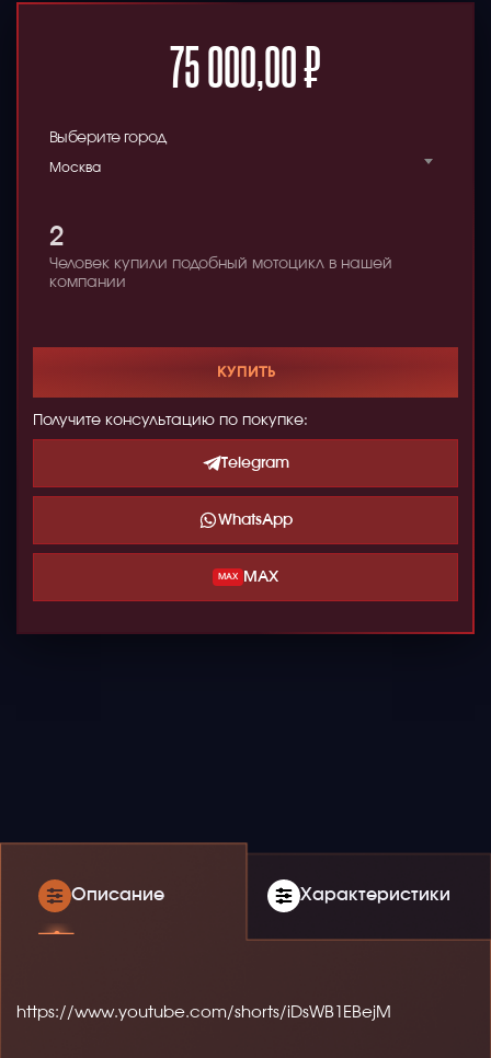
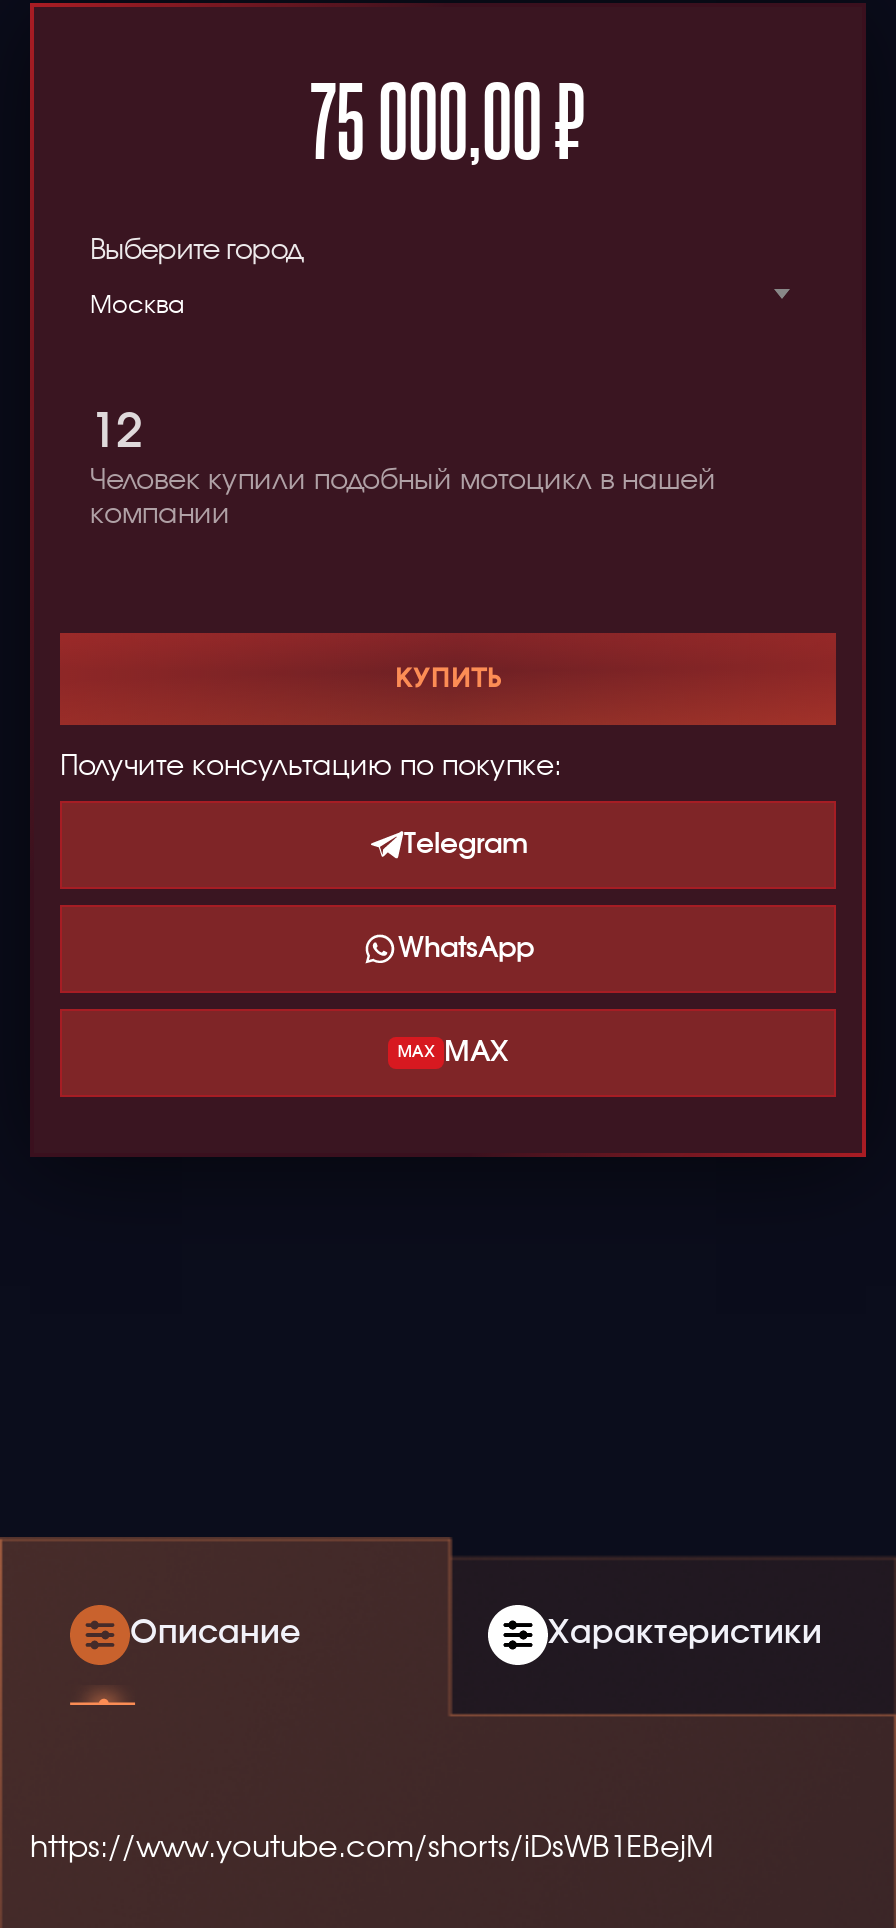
[49,224,64,251] 2 -> [90,409,142,457] 12

